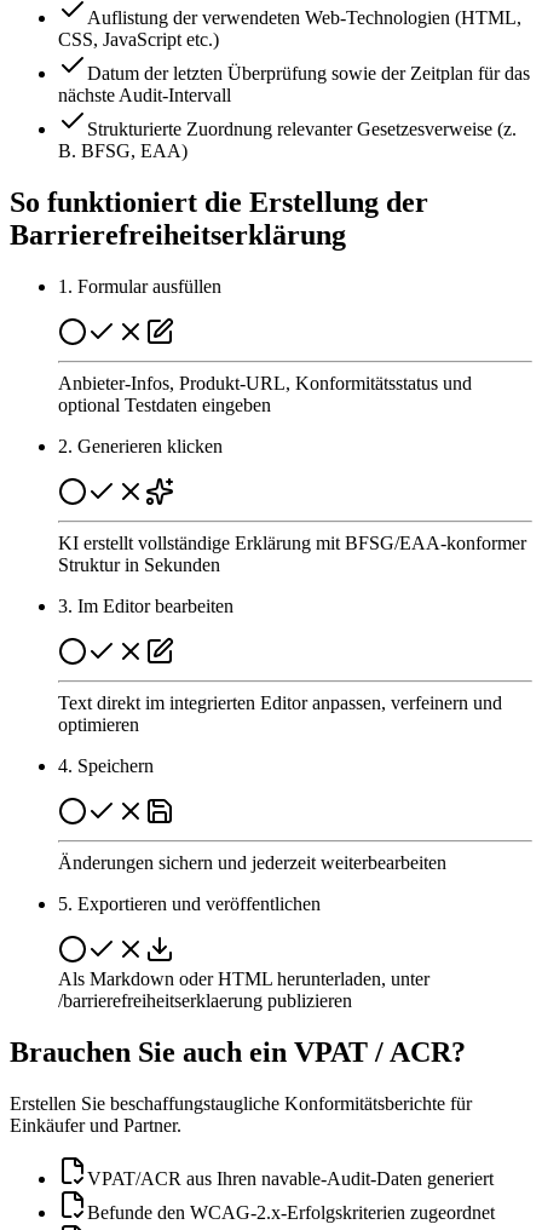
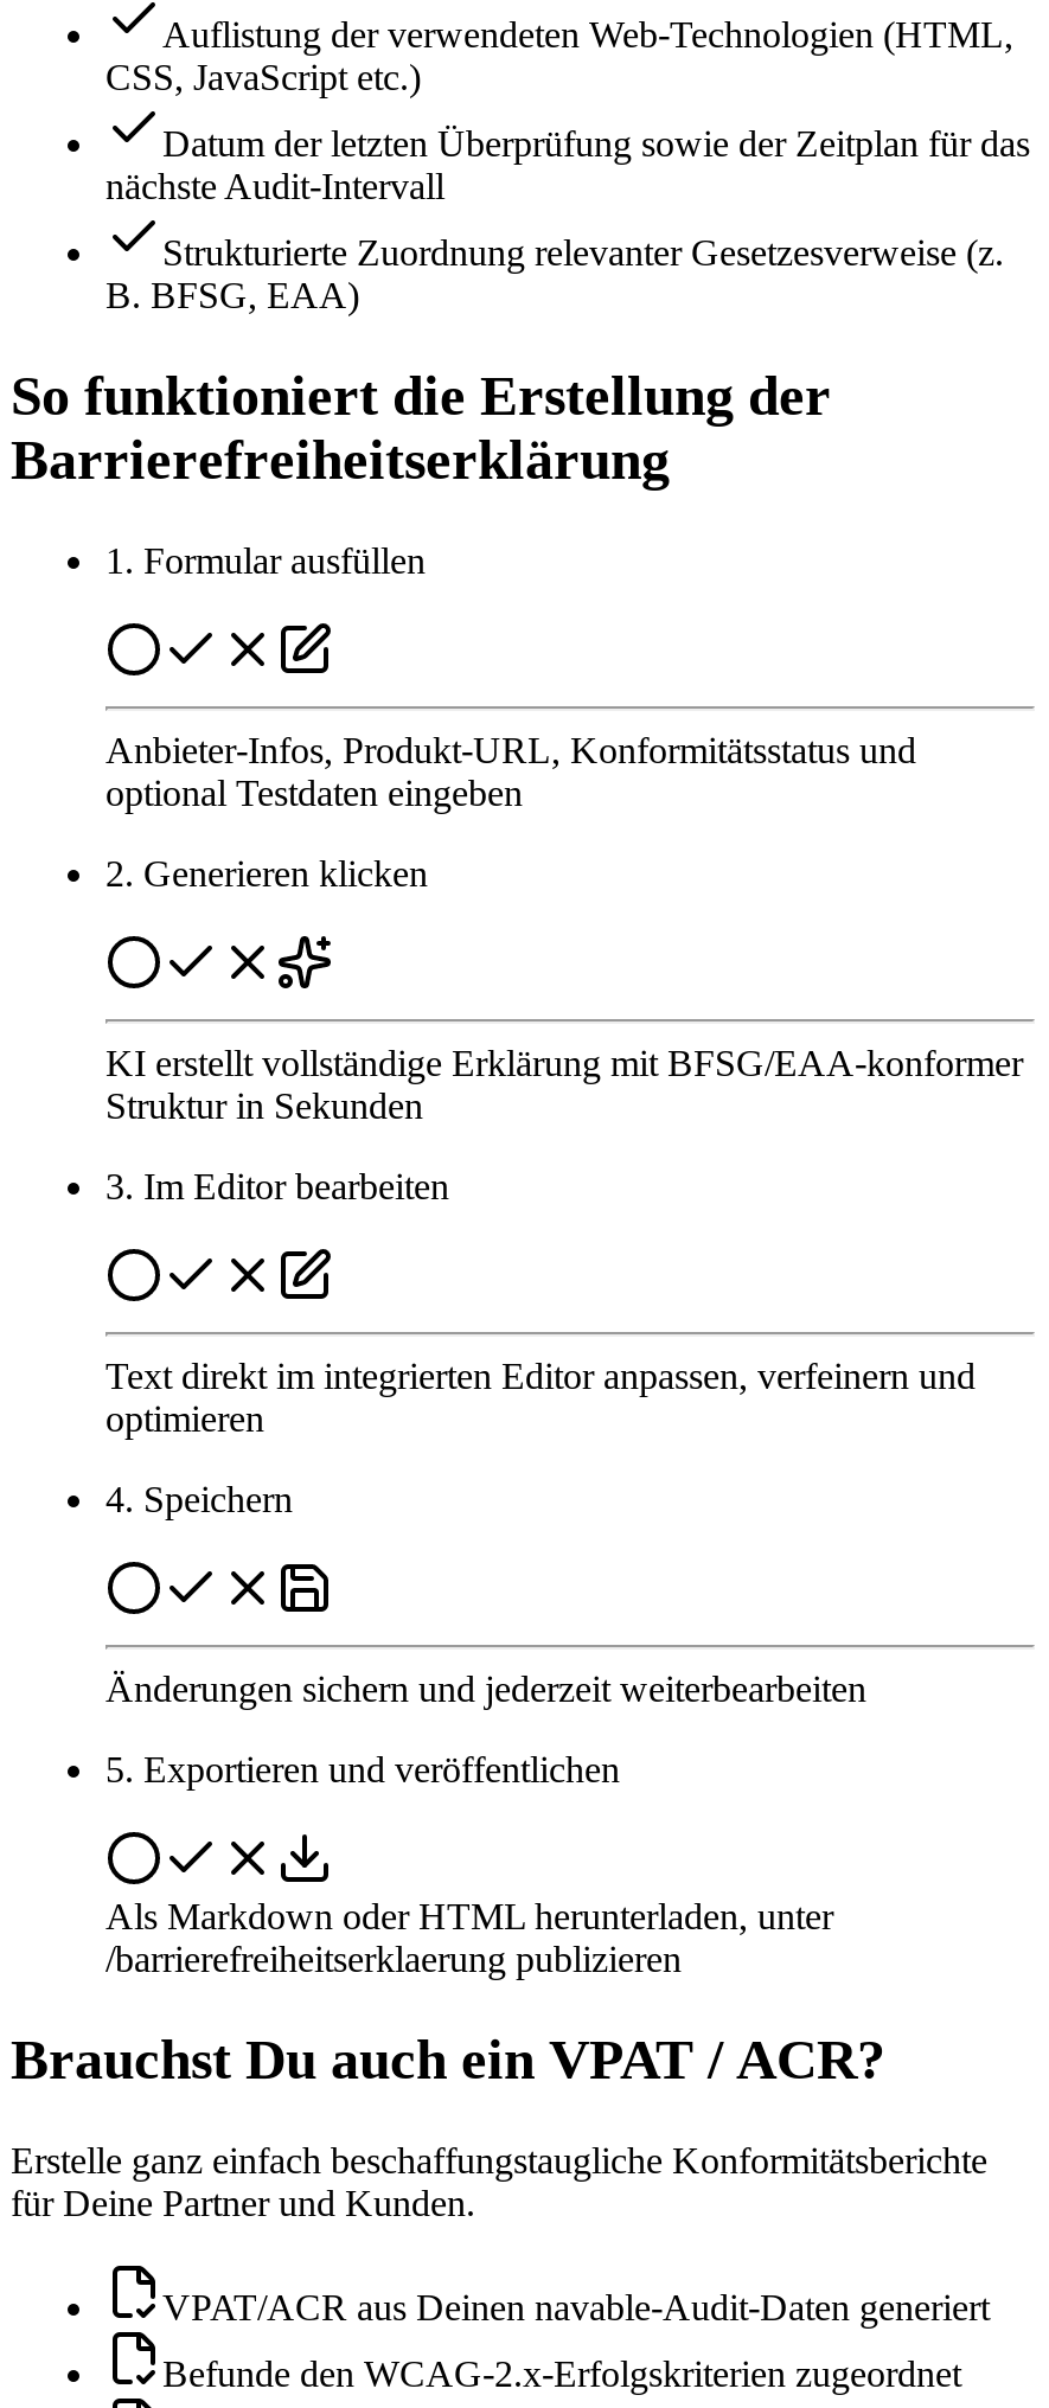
[10,1036,466,1068] Brauchen Sie auch ein VPAT / ACR? -> [11,2028,885,2090] Brauchst Du auch ein VPAT / ACR?
[10,1093,472,1135] Erstellen Sie beschaffungstaugliche Konformitätsberichte für | Einkäufer und Partner. -> [11,2139,987,2222] Erstelle ganz einfach beschaffungstaugliche Konformitätsberichte | für Deine Partner und Kunden.
[87,1168,494,1188] VPAT/ACR aus Ihren navable-Audit-Daten generiert -> [162,2286,990,2327] VPAT/ACR aus Deinen navable-Audit-Daten generiert

